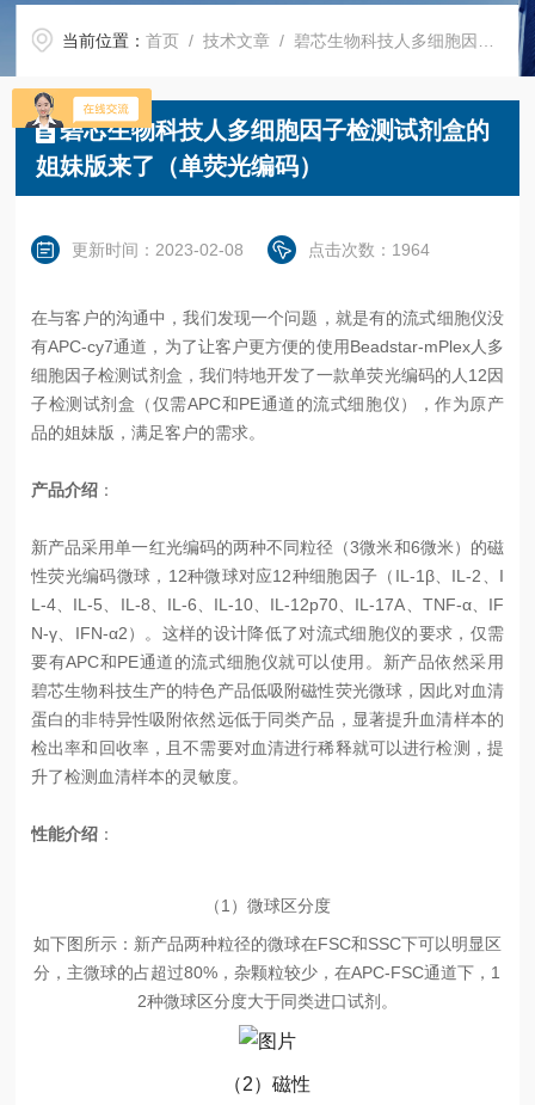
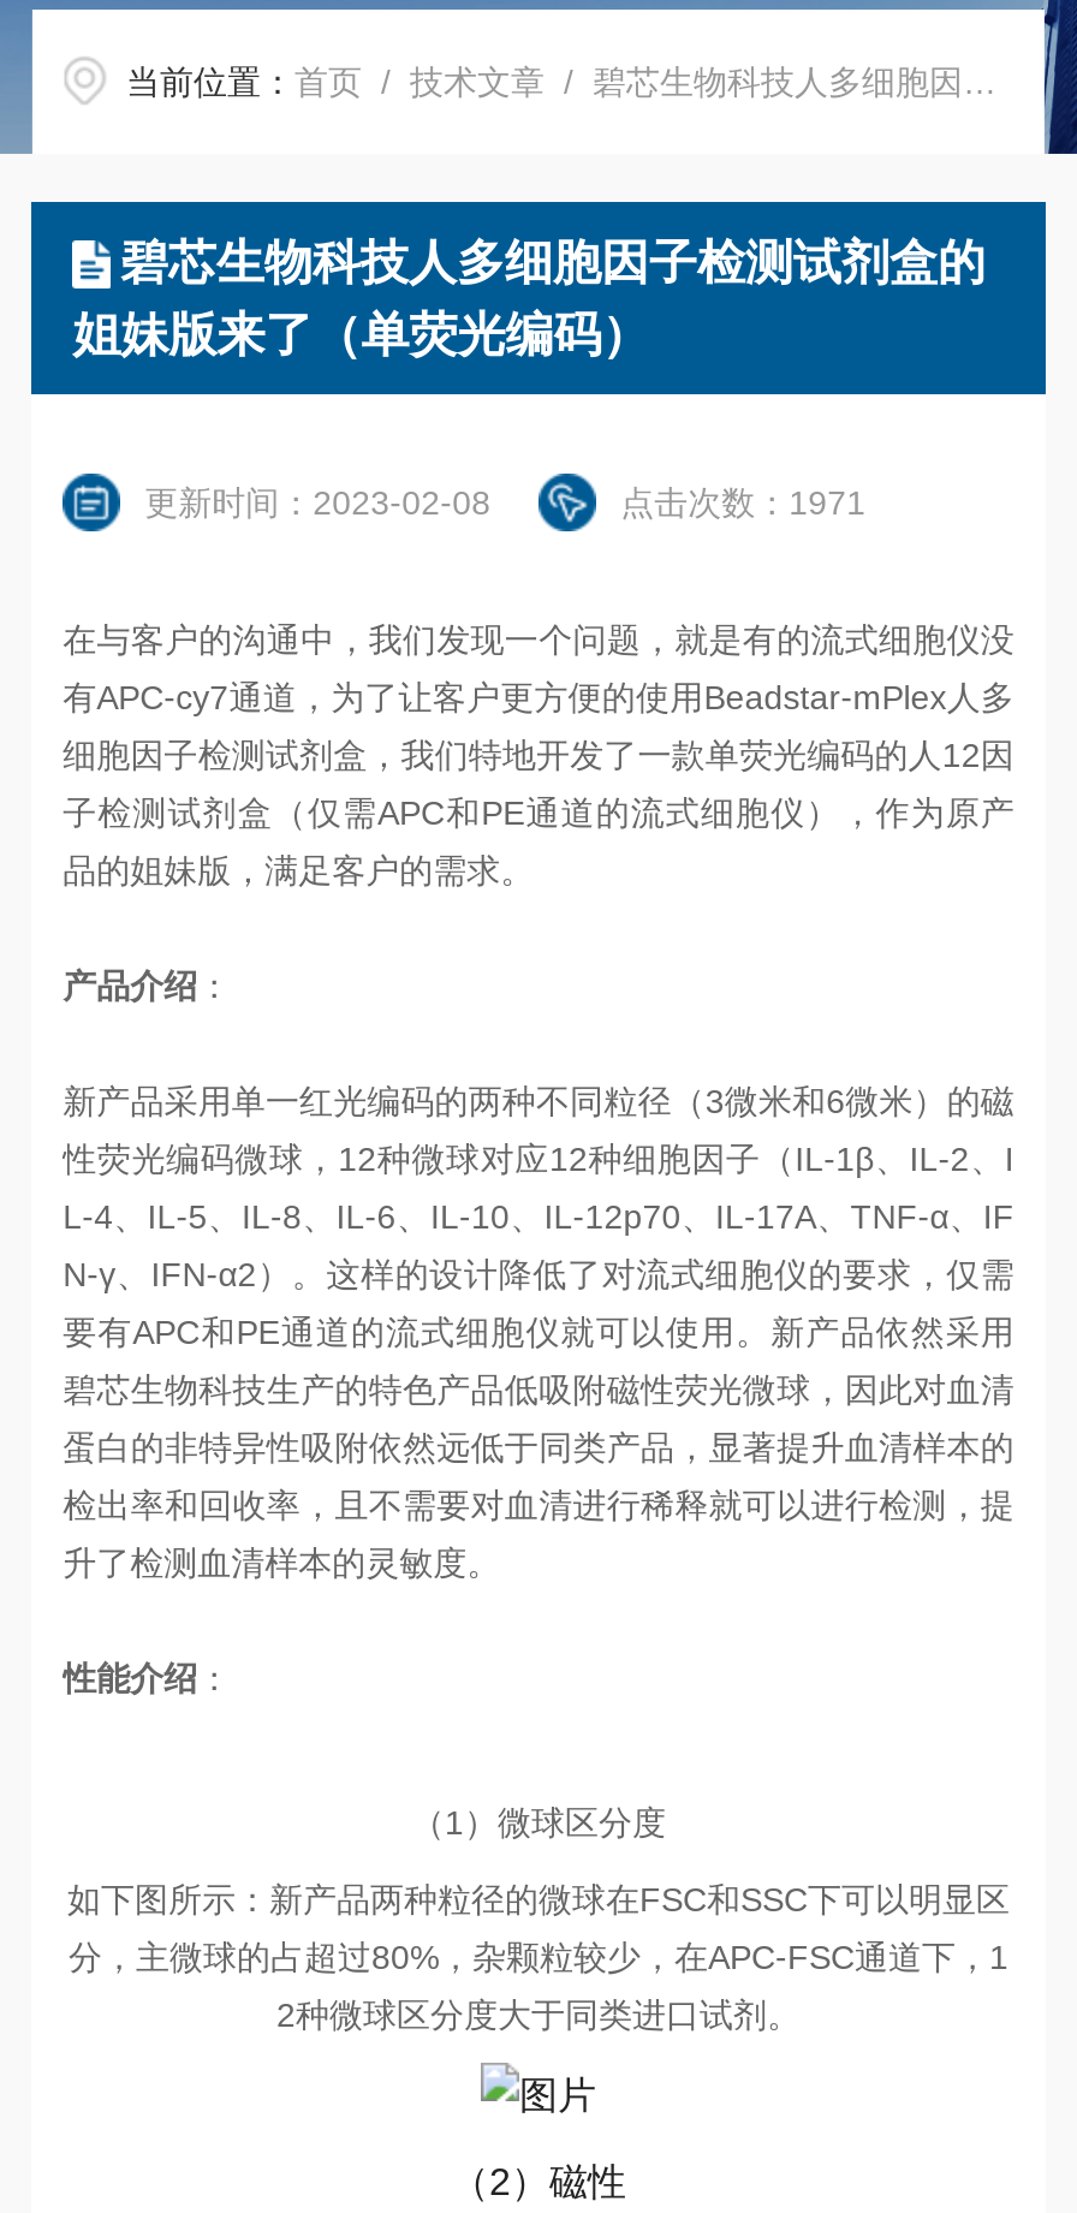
[11,87,153,129] [image] -> [24,178,305,257] [image]
[308,240,430,259] 点击次数：1964 -> [620,483,866,522] 点击次数：1971

